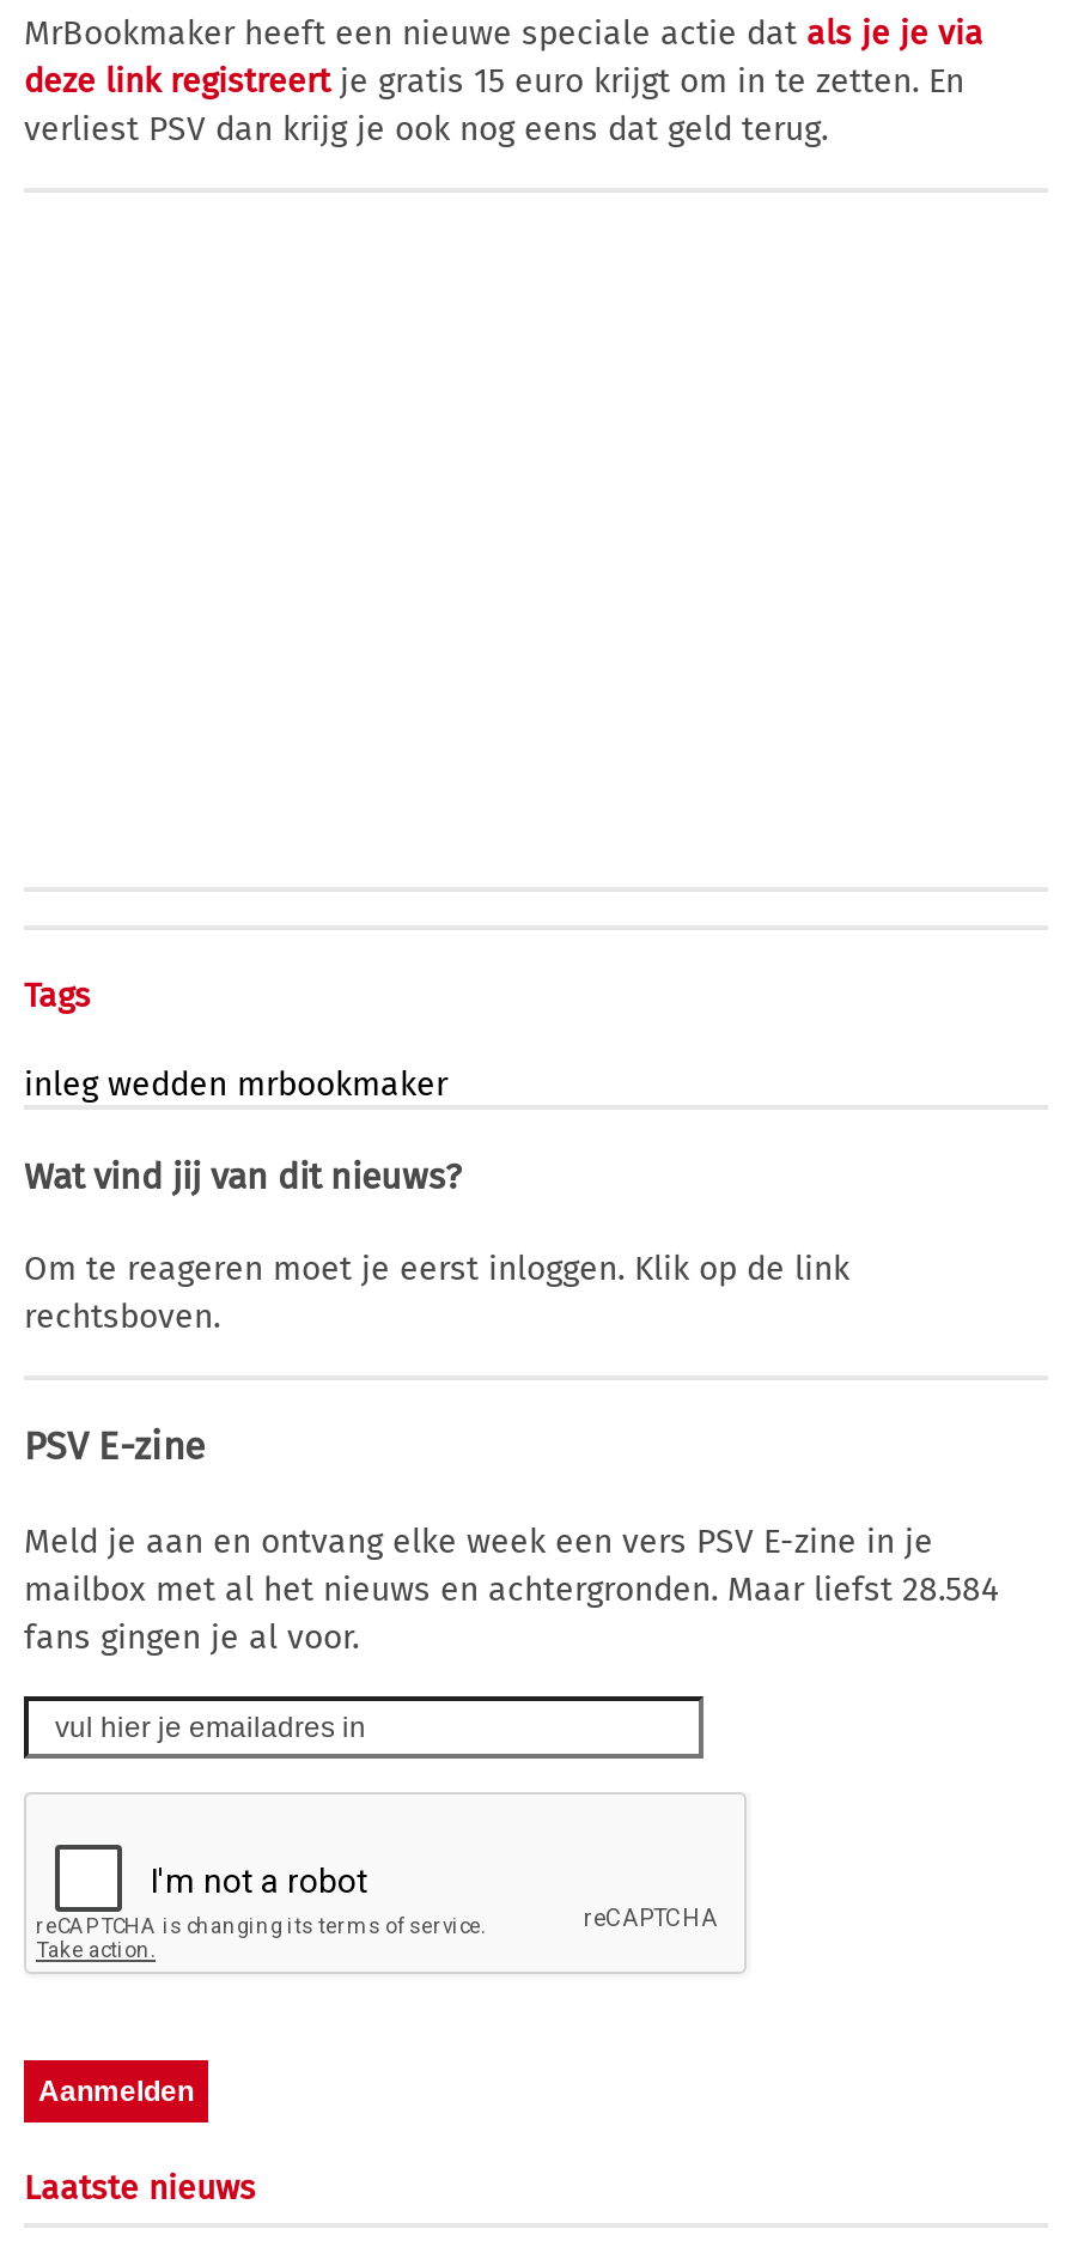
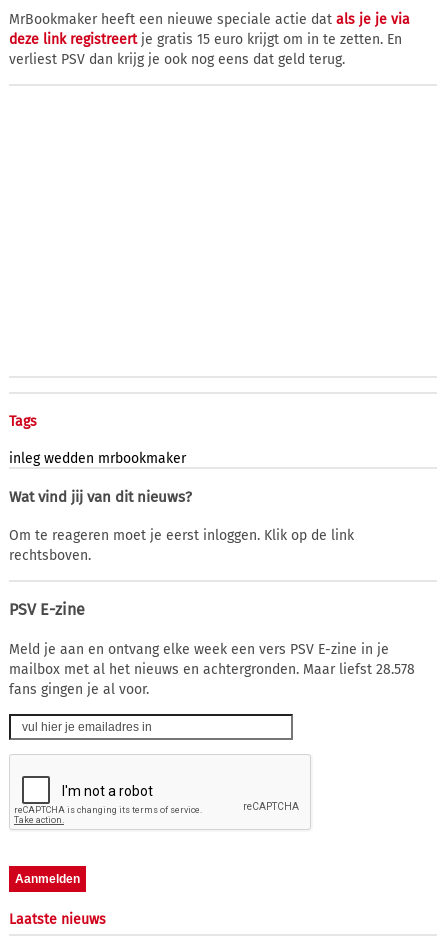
[24,1569,998,1609] mailbox met al het nieuws en achtergronden. Maar liefst 28.584 -> [9,661,415,678] mailbox met al het nieuws en achtergronden. Maar liefst 28.578

